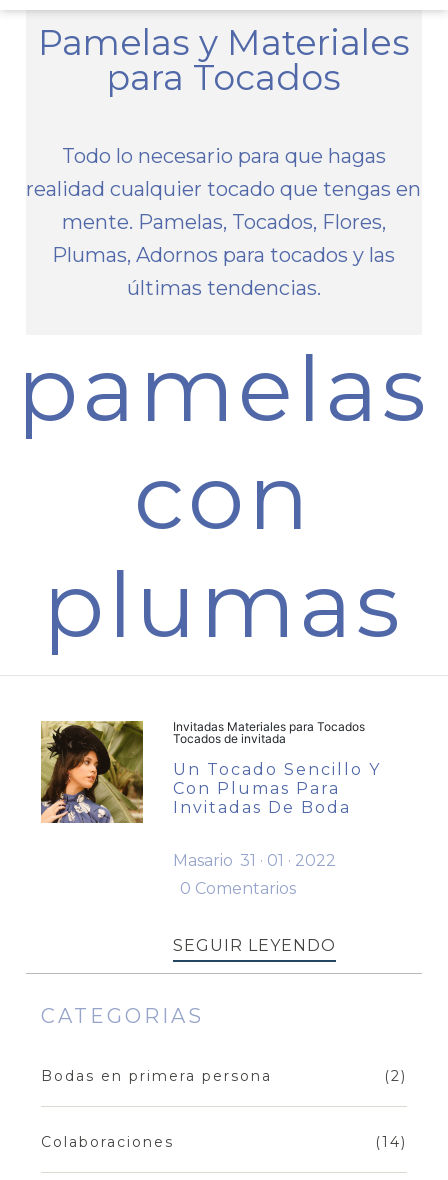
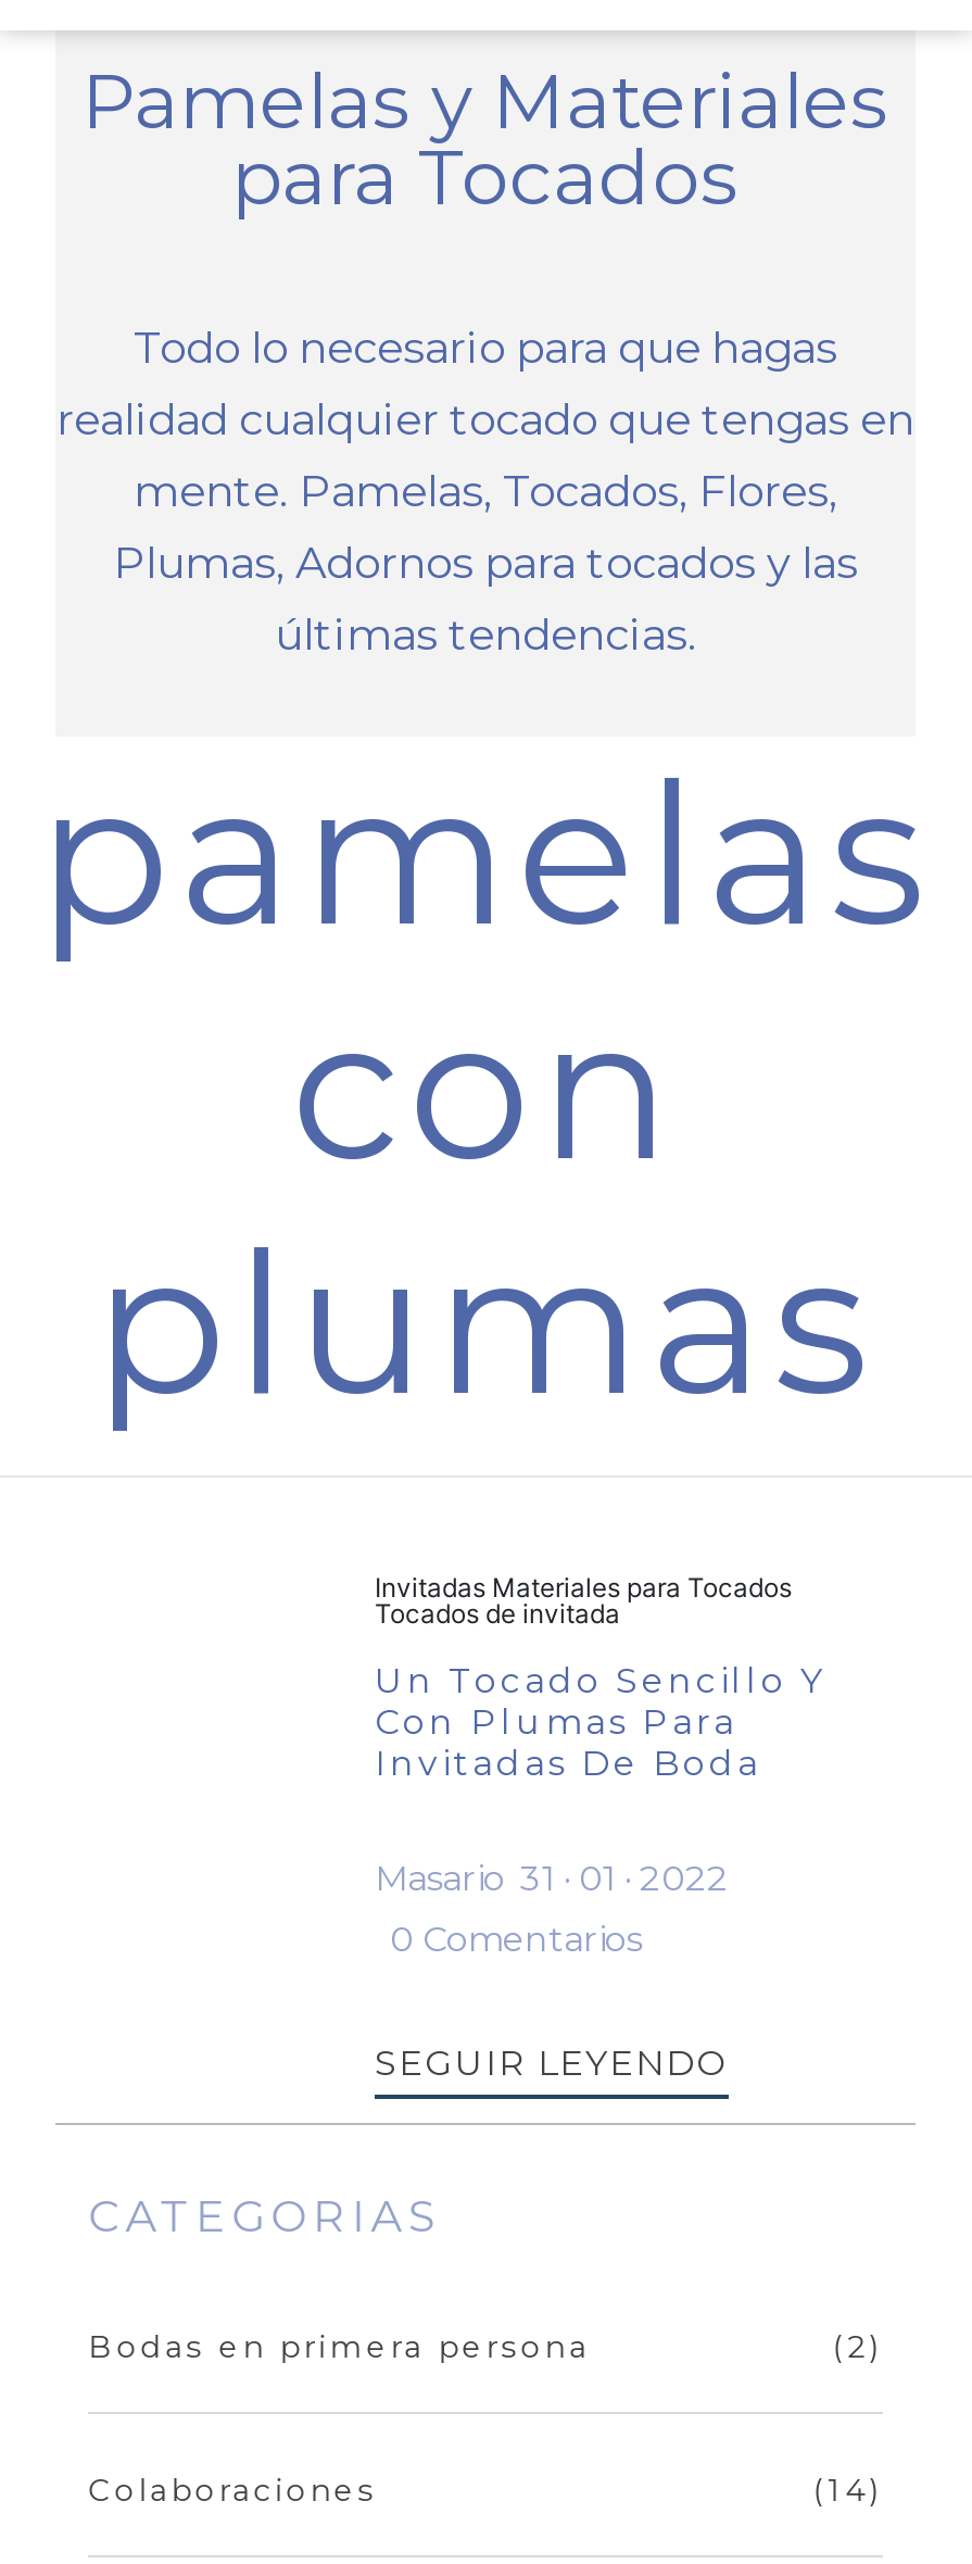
[40,720,144,824] [image] -> none

